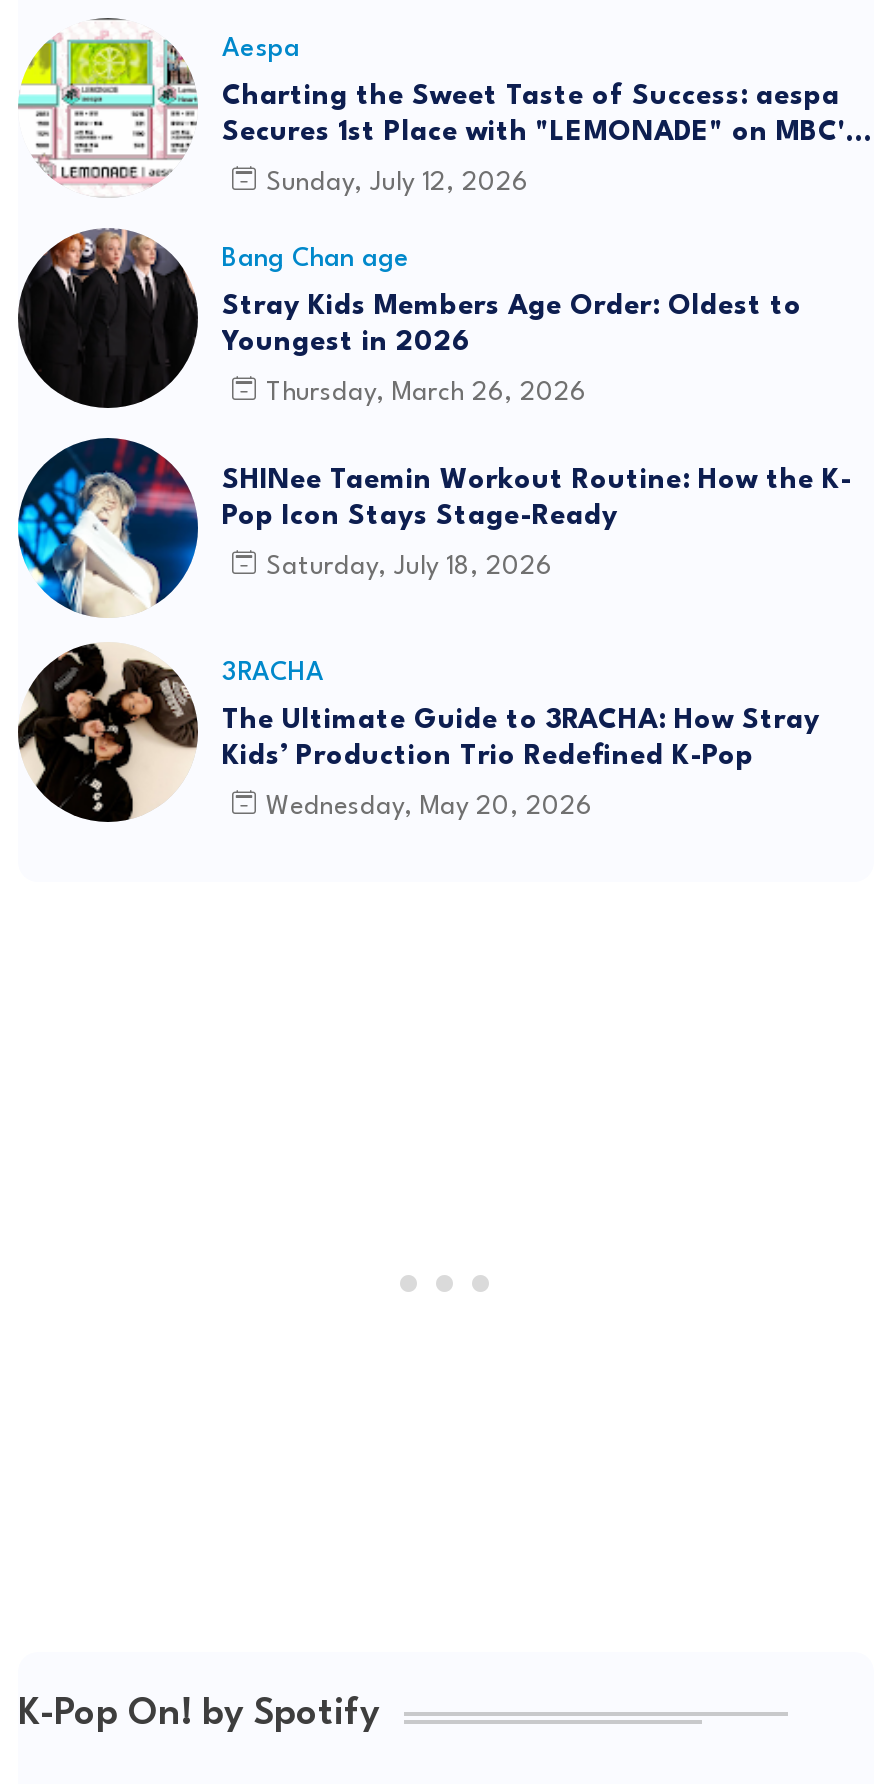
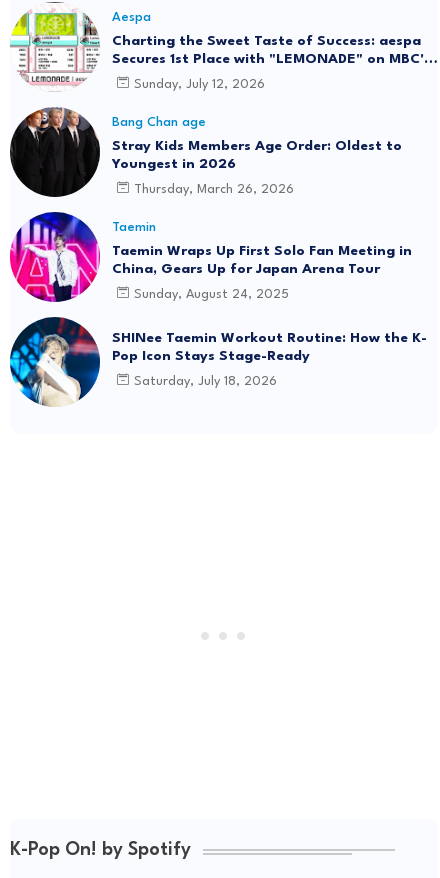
none -> [9,212,412,303] [image] | Taemin | Taemin Wraps Up First Solo Fan Meeting in | China, Gears Up for Japan Arena Tour | Sunday, August 24, 2025
moved [14,436,852,620] -> [8,316,427,408]: [image] | SHINee Taemin Workout Routine: How the K- | Pop Icon Stays Stage-Ready | Saturday, July 18, 2026
[16,642,820,824] [image] | 3RACHA | The Ultimate Guide to 3RACHA: How Stray | Kids’ Production Trio Redefined K-Pop | Wednesday, May 20, 2026 -> none

